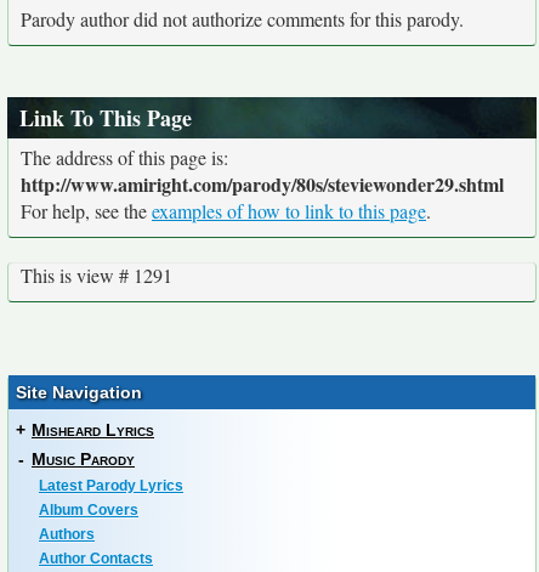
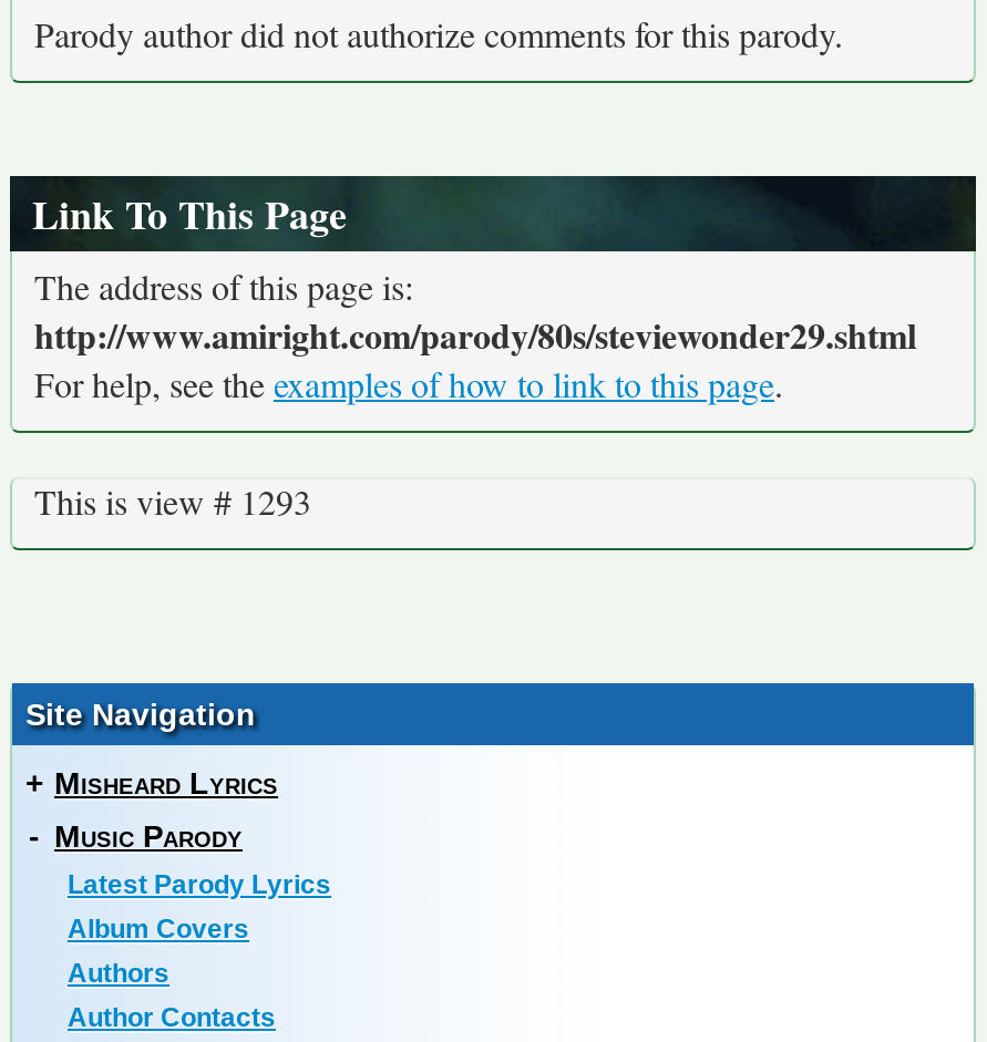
[21,262,172,288] This is view # 1291 -> [34,477,311,524] This is view # 1293

